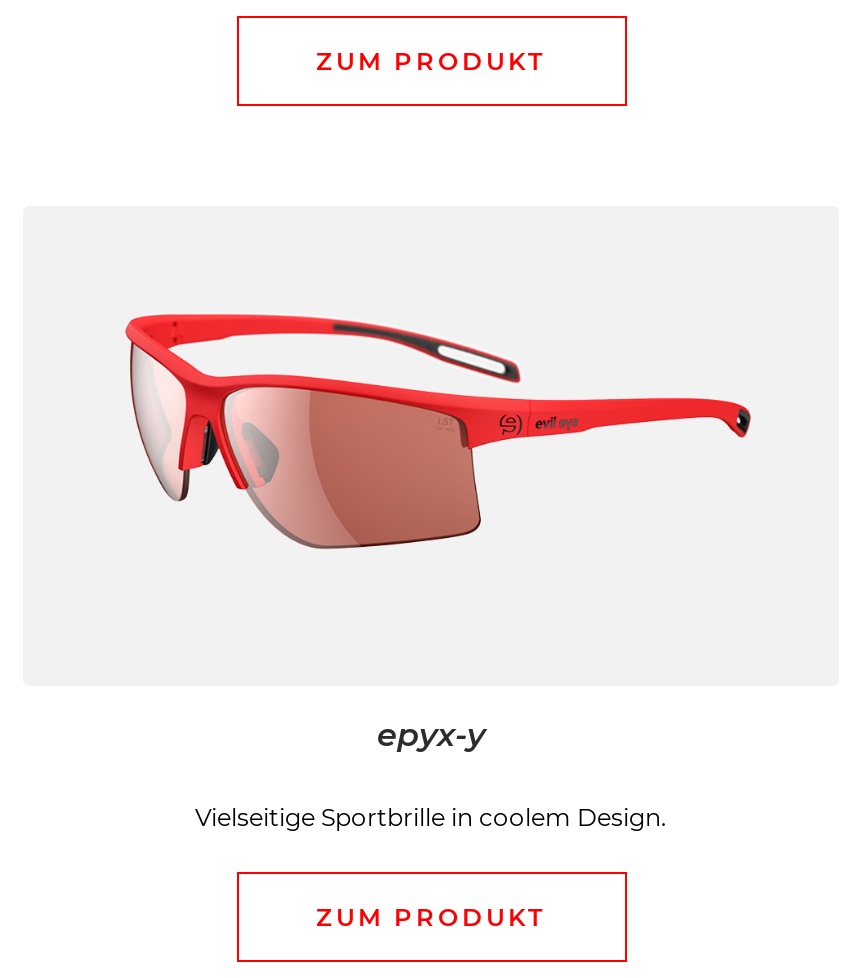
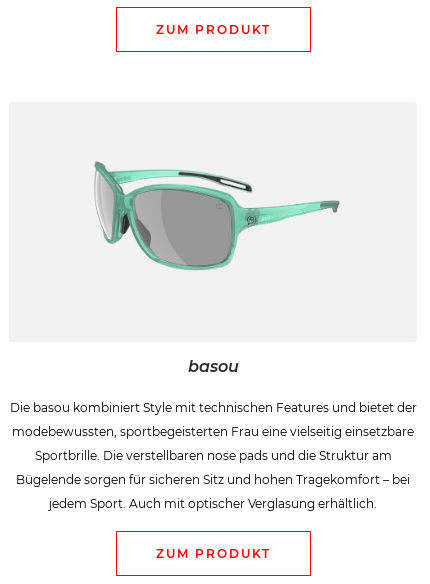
[123,312,753,550] [image] -> [93,160,341,271] [image]
[195,716,667,832] epyx-y | Vielseitige Sportbrille in coolem Design. -> [9,357,416,511] basou | Die basou kombiniert Style mit technischen Features und bietet der | modebewussten, sportbegeisterten Frau eine vielseitig einsetzbare | Sportbrille. Die verstellbaren nose pads und die Struktur am | Bügelende sorgen für sicheren Sitz und hohen Tragekomfort – bei | jedem Sport. Auch mit optischer Verglasung erhältlich.

